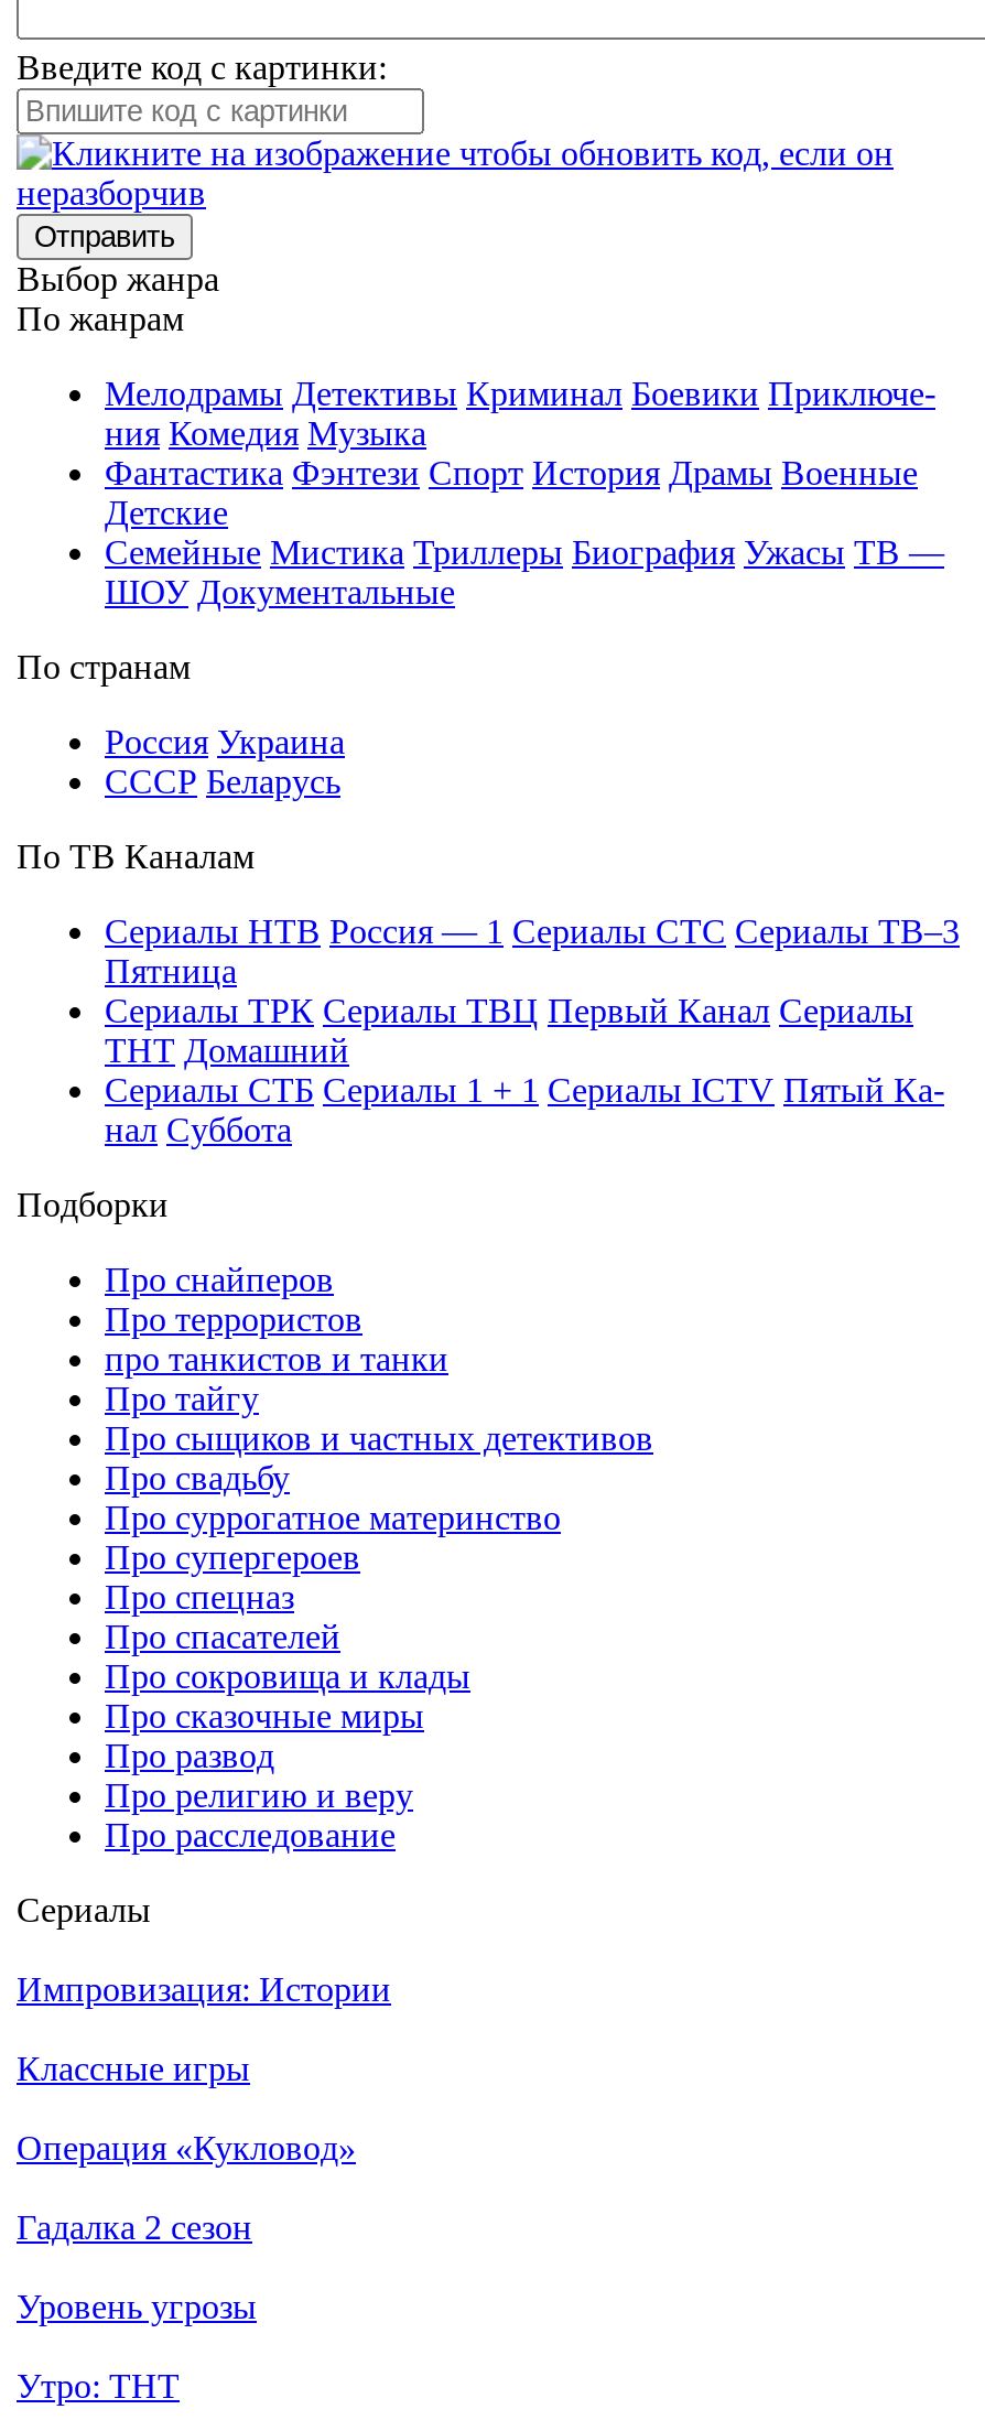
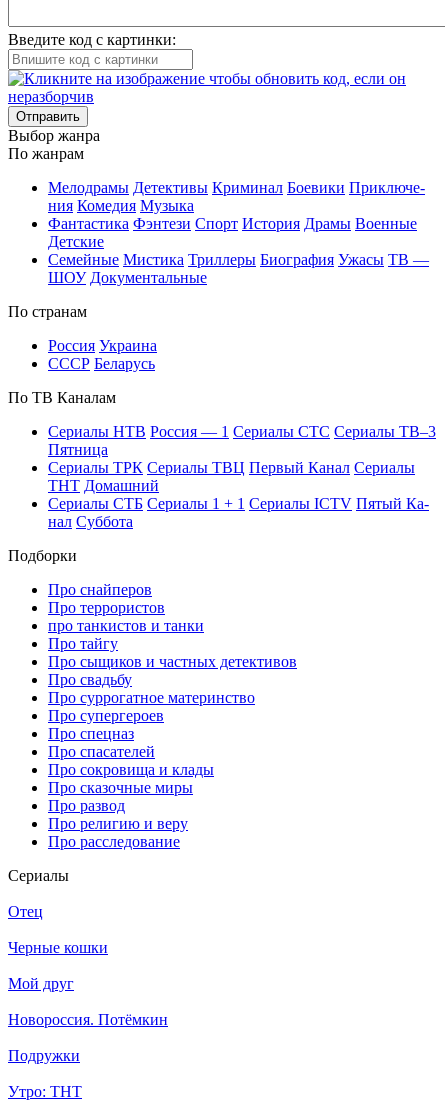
[17,1970,391,2007] Импровизация: Истории -> [8,903,43,920] Отец
[17,2049,250,2087] Классные игры -> [8,939,108,956] Черные кошки
[17,2129,356,2166] Операция «Кукловод» -> [8,975,74,992] Мой друг
[17,2208,252,2245] Гадалка 2 сезон -> [8,1011,168,1028] Новороссия. Потёмкин
[17,2287,257,2325] Уровень угрозы -> [8,1047,80,1064] Подружки

